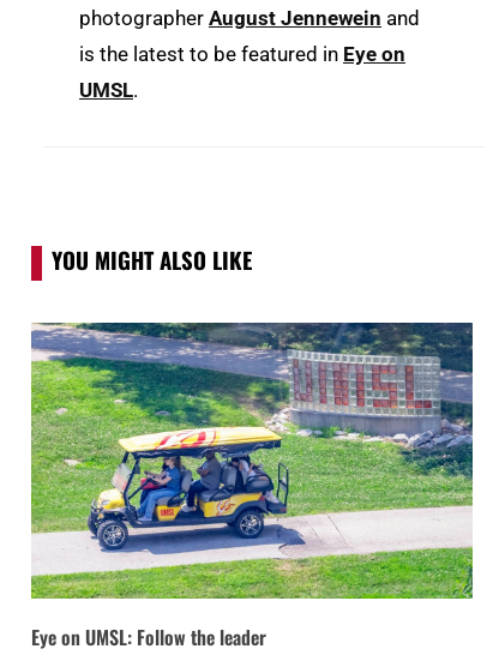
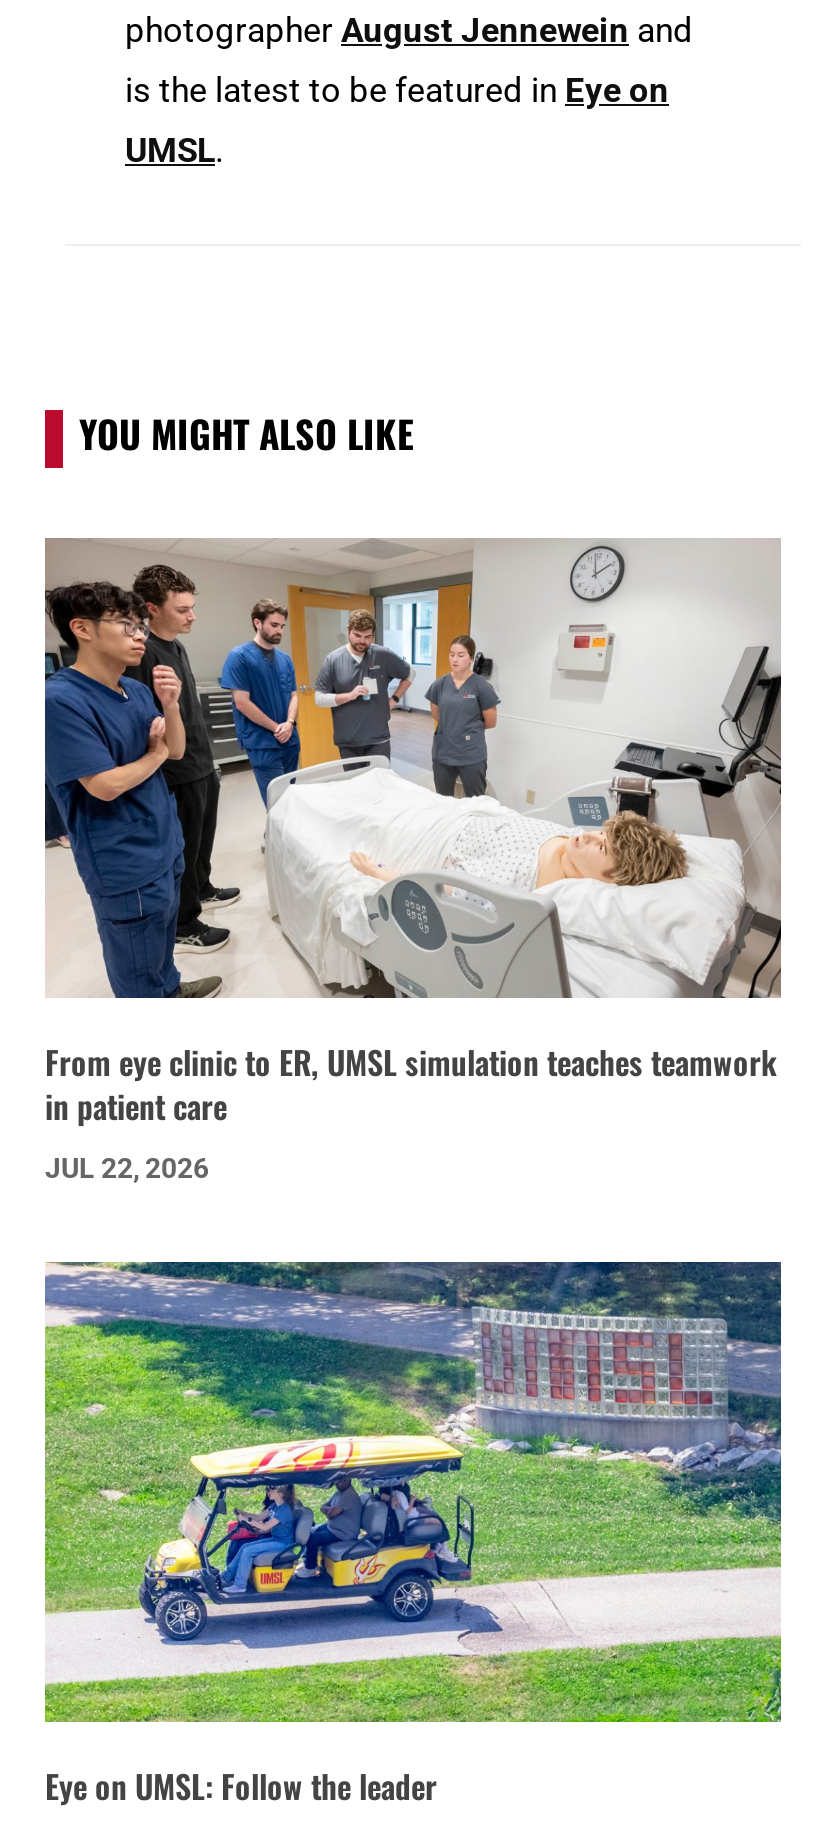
none -> [43,538,783,1185] [image] | From eye clinic to ER, UMSL simulation teaches teamwork | in patient care | JUL 22, 2026

